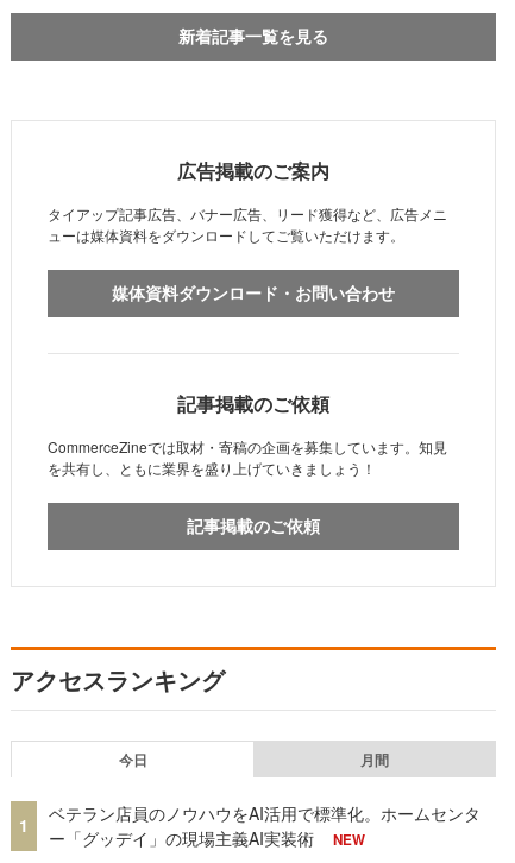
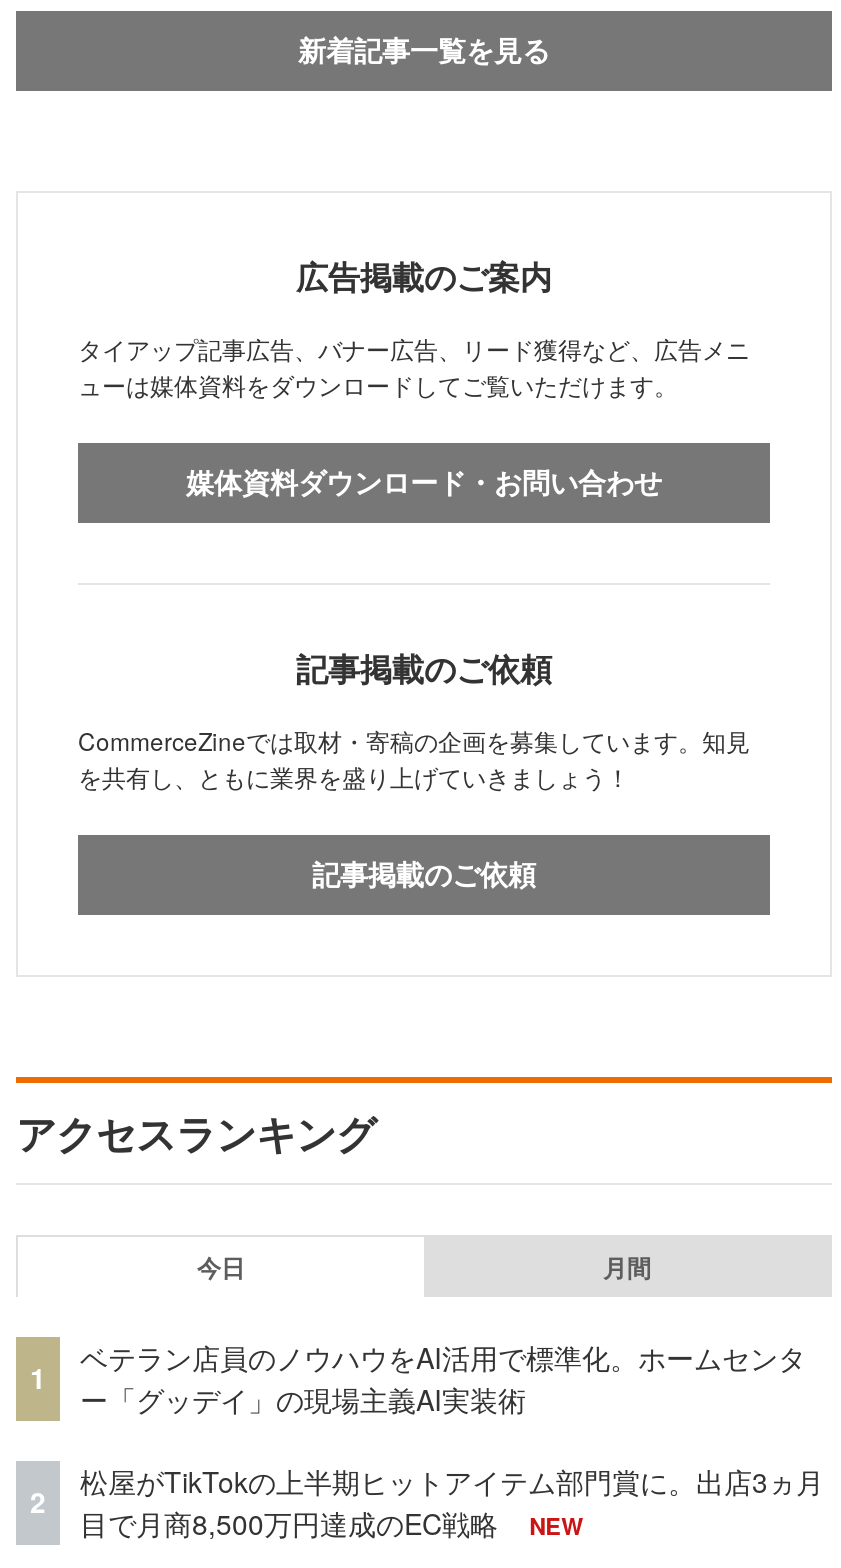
none -> [30,1482,46,1522] 2
none -> [80,1461,824,1543] 松屋がTikTokの上半期ヒットアイテム部門賞に。出店3ヵ月 | 目で月商8,500万円達成のEC戦略

